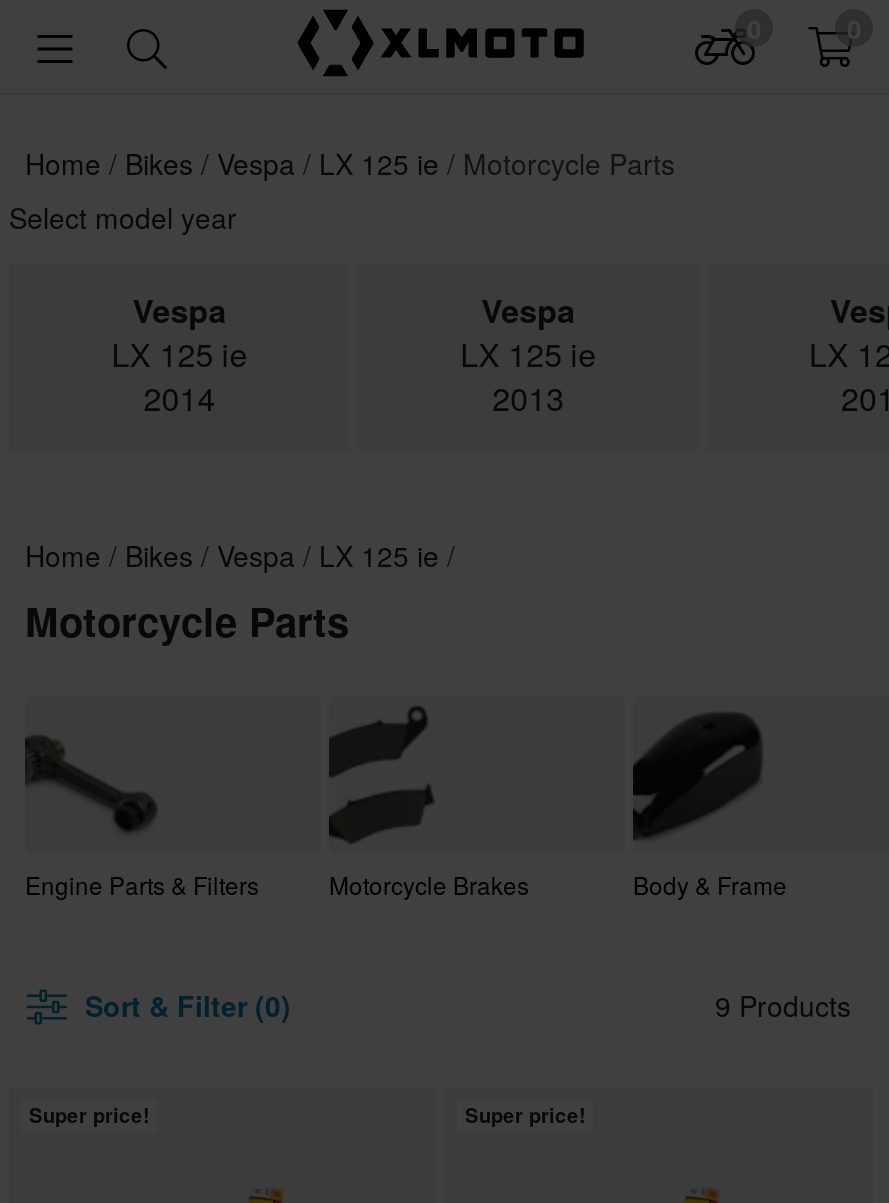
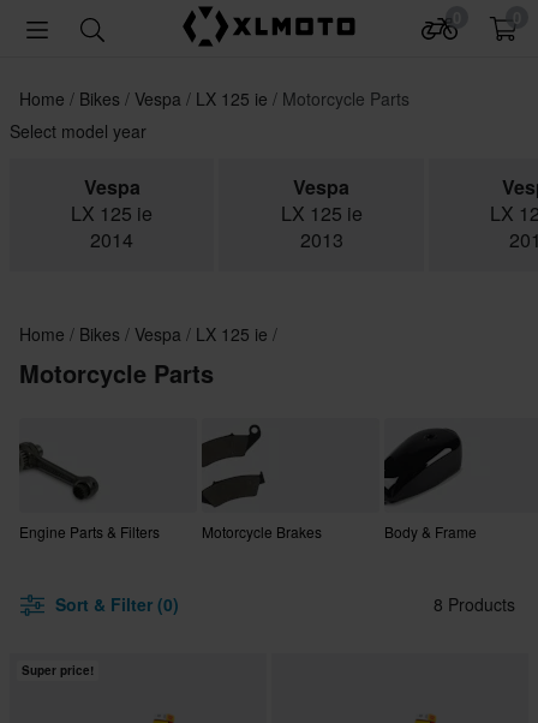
[715,985,851,1025] 9 Products -> [434,592,515,616] 8 Products
[465,1101,585,1129] Super price! -> none

